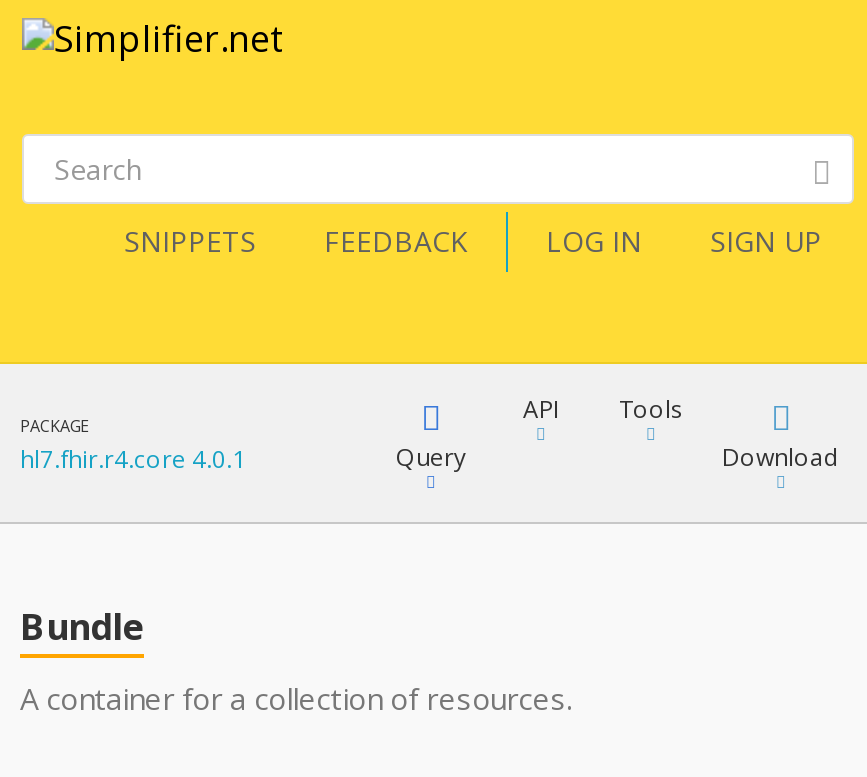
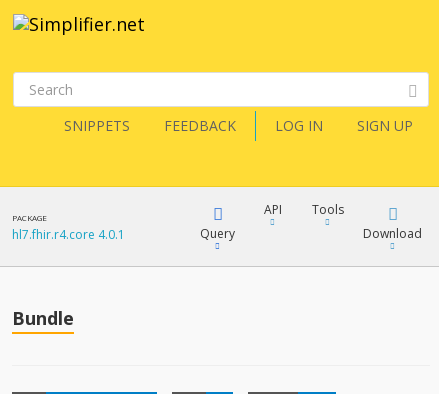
[20,678,572,718] A container for a collection of resources. -> none

